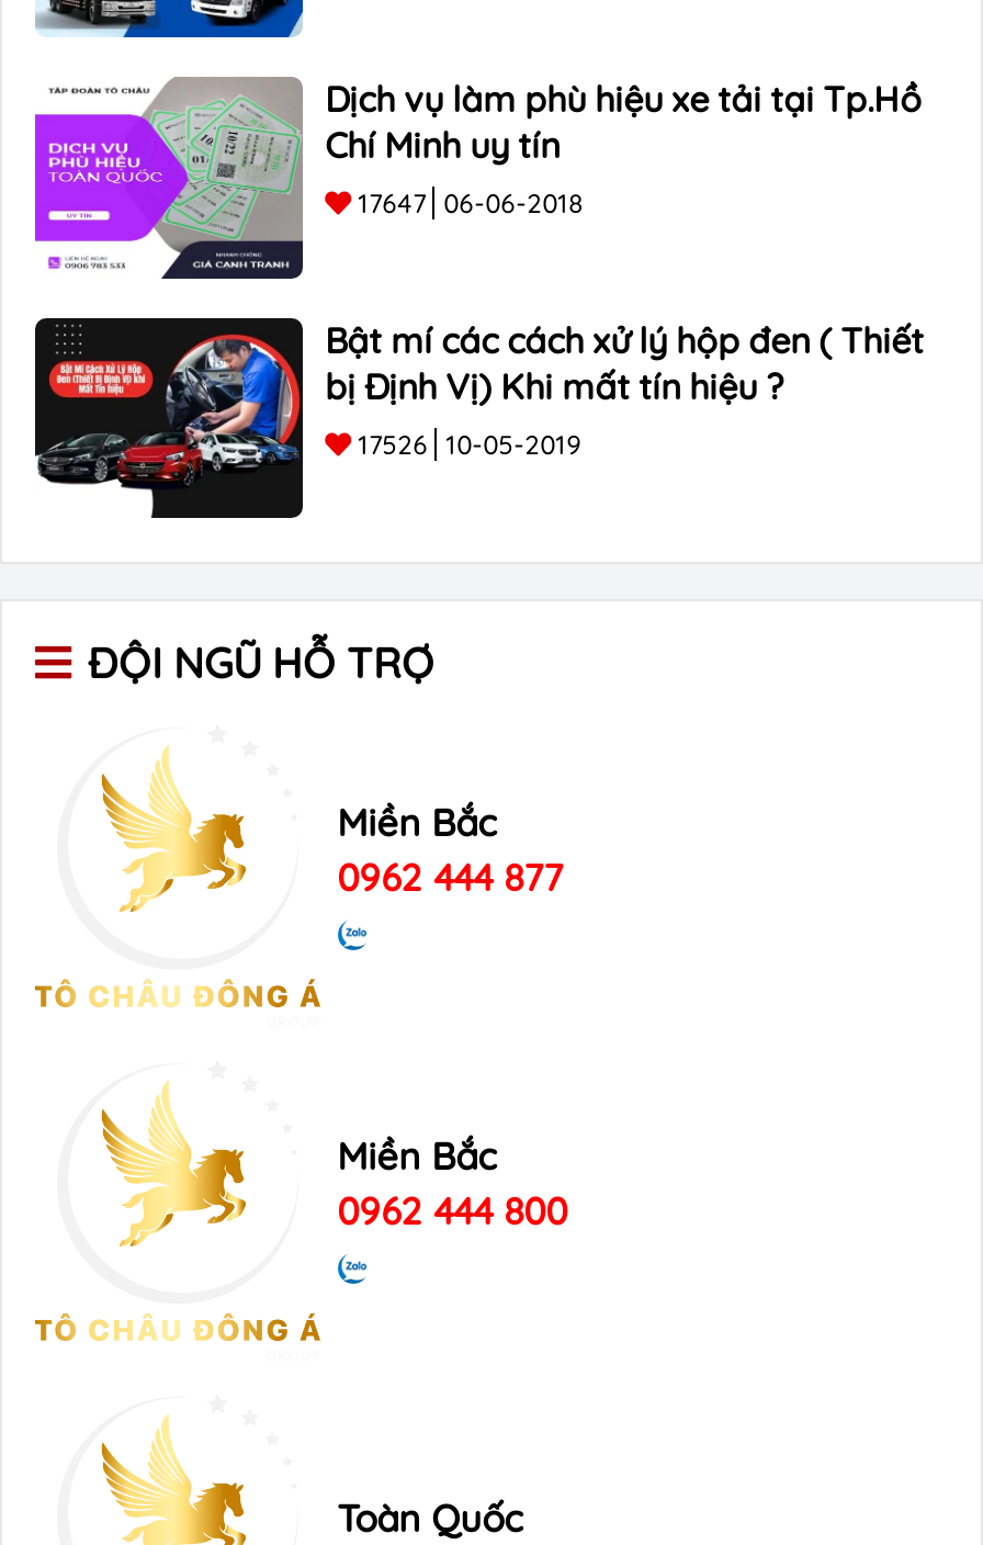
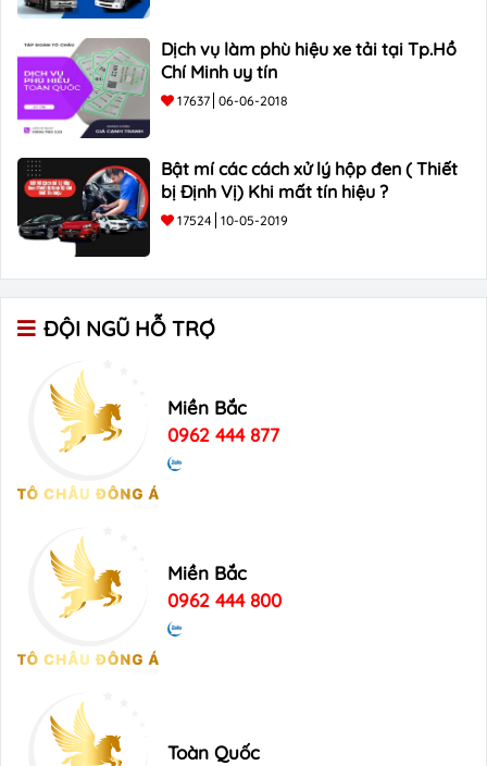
[352,187,584,220] 17647 06-06-2018 -> [174,93,288,109] 17637 06-06-2018
[352,428,582,460] 17526 10-05-2019 -> [174,212,288,228] 17524 10-05-2019

